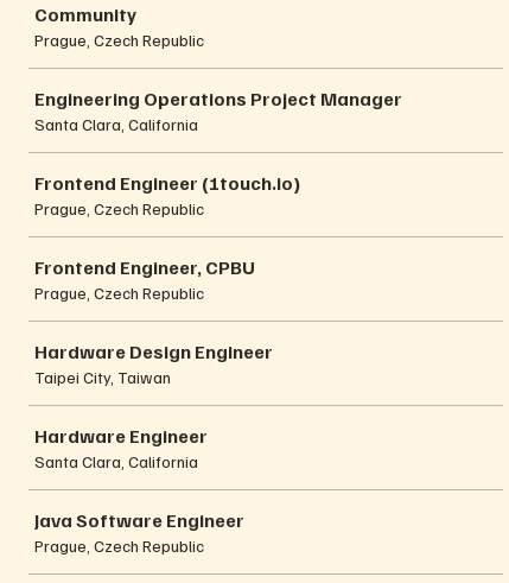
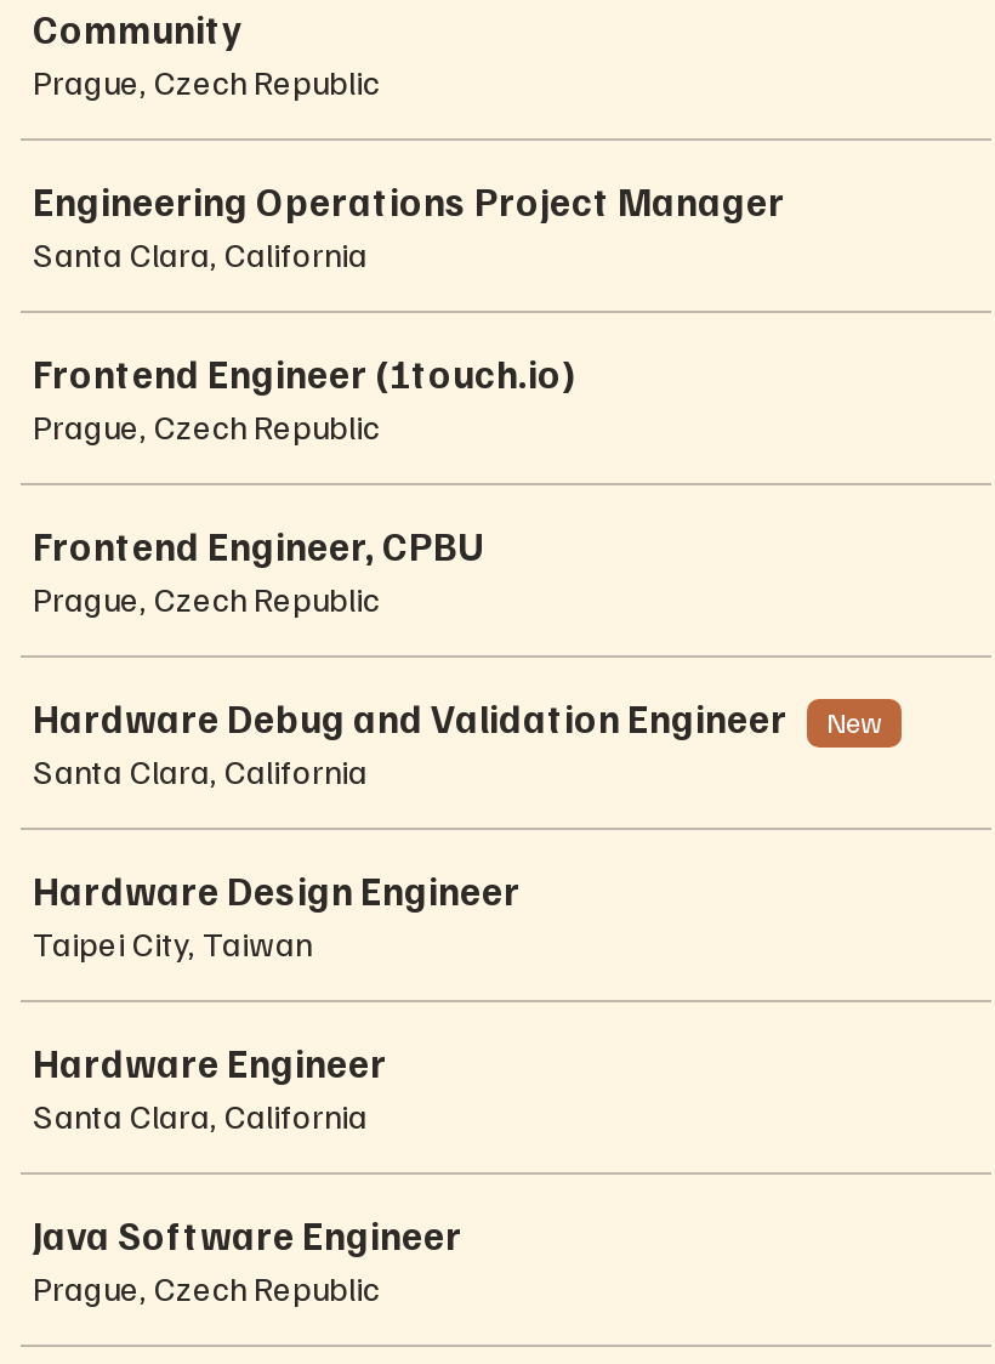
none -> [33,694,882,791] Hardware Debug and Validation Engineer | New | Santa Clara, California

